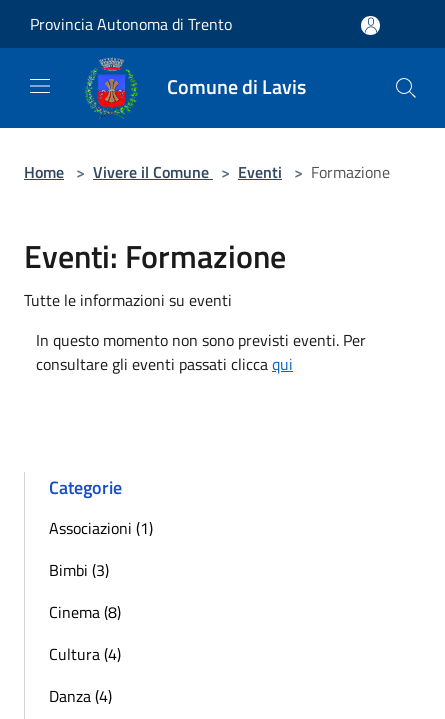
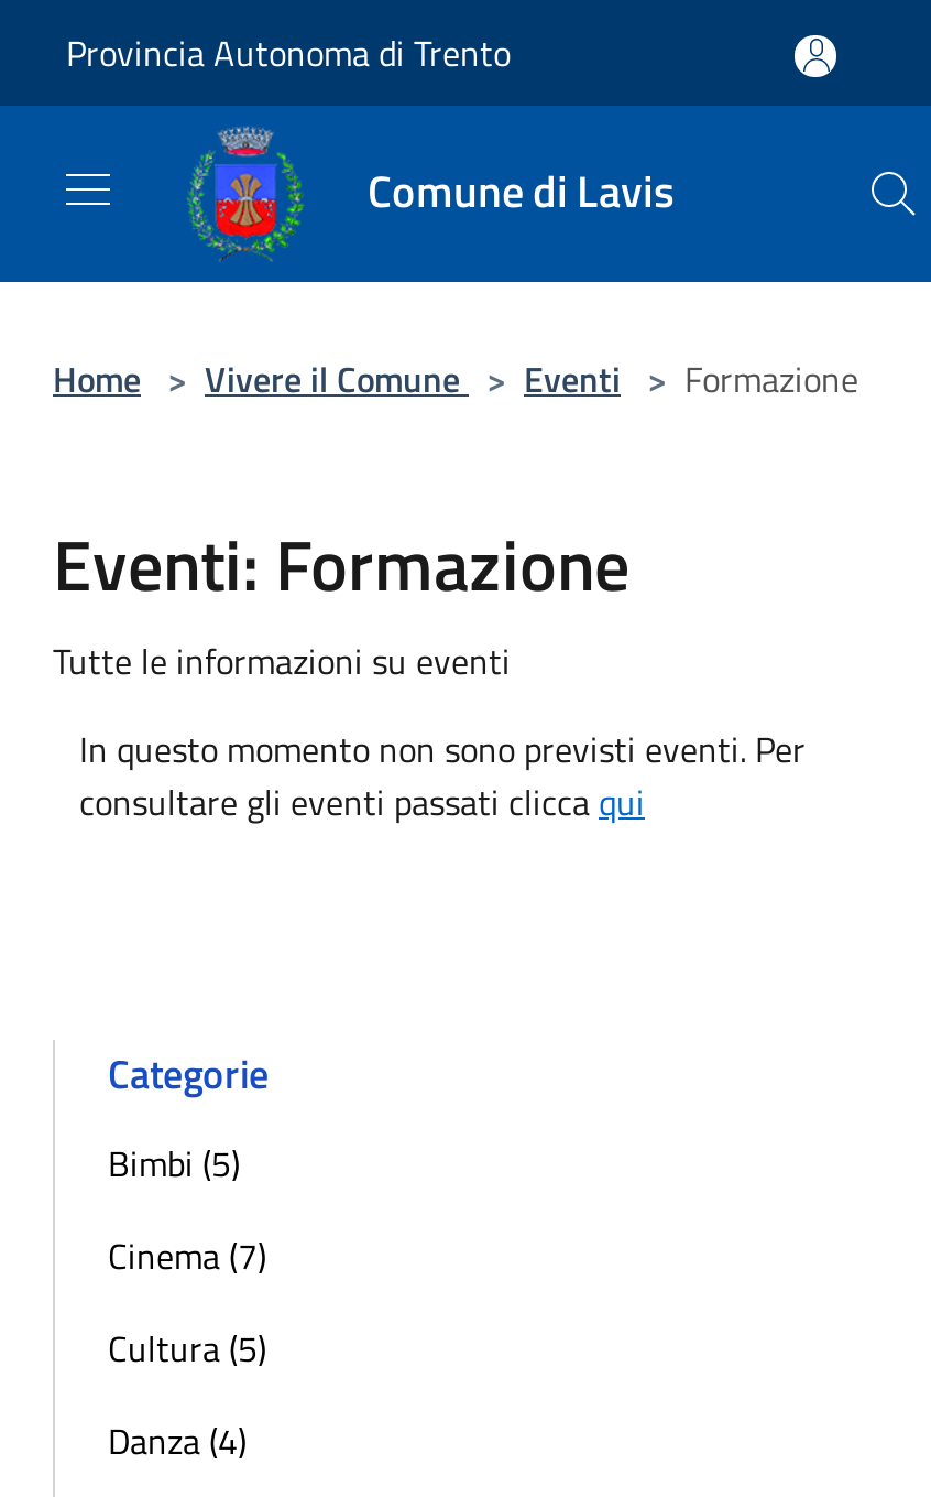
[49,516,153,666] Associazioni (1) | Bimbi (3) | Cinema (8) | Cultura (4) -> [108,1136,266,1374] Bimbi (5) | Cinema (7) | Cultura (5)

